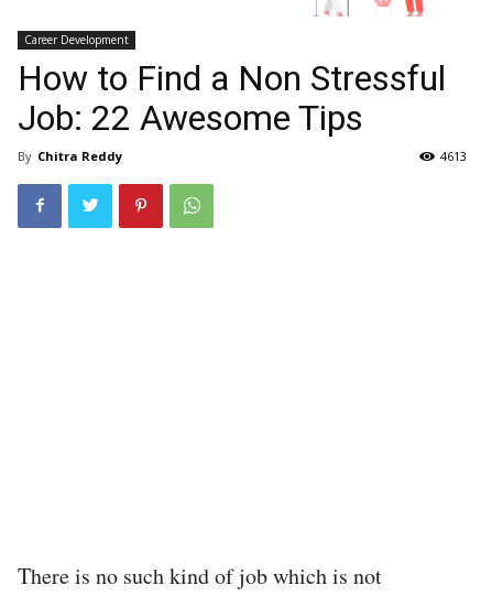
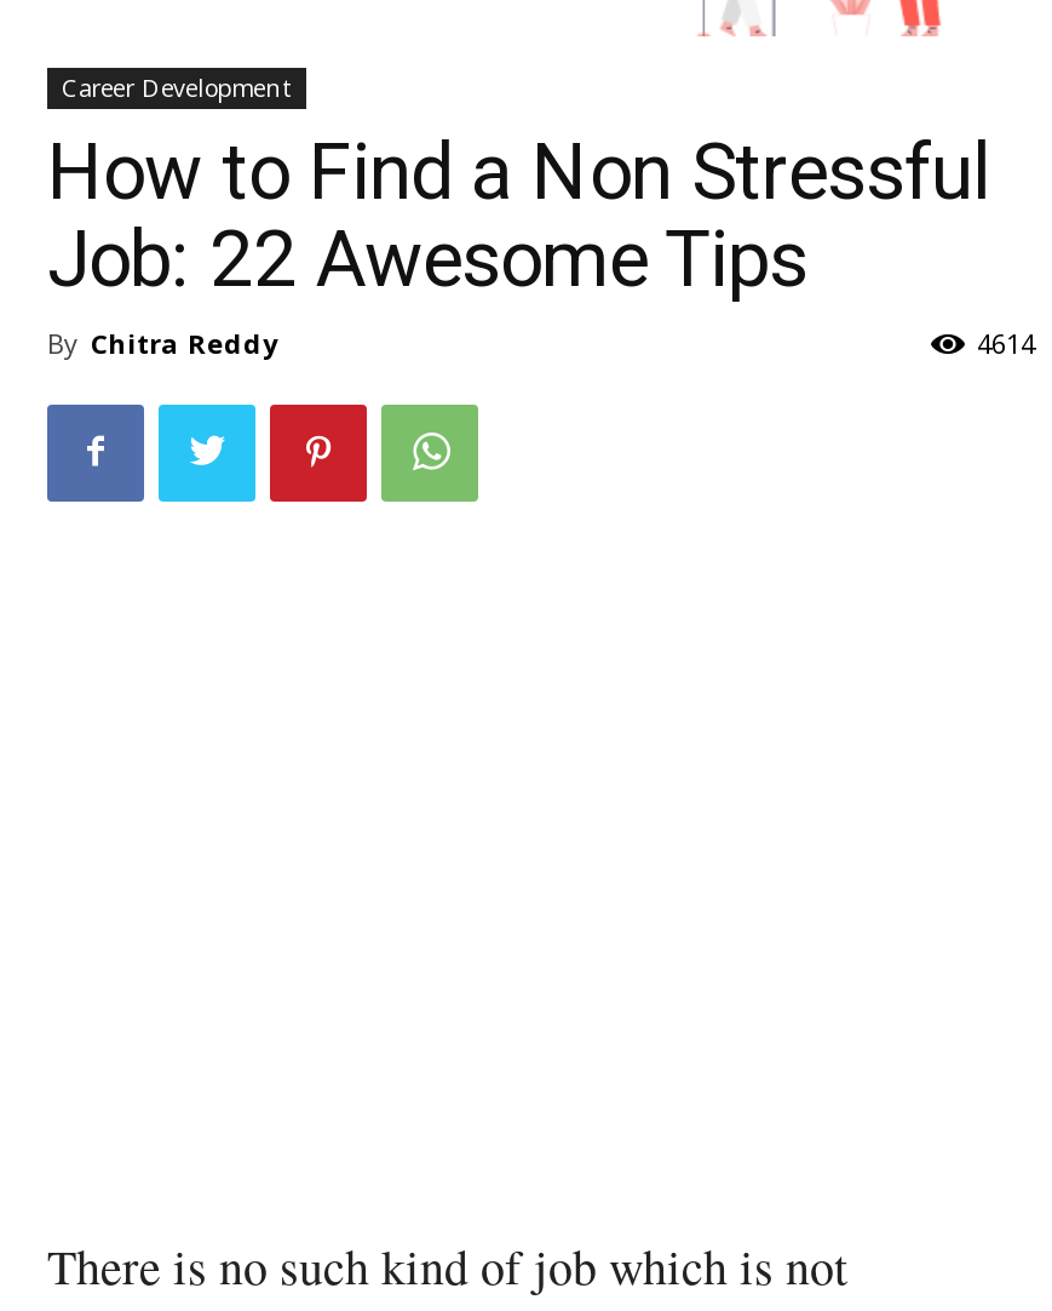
[440,147,467,164] 4613 -> [977,324,1035,361] 4614

